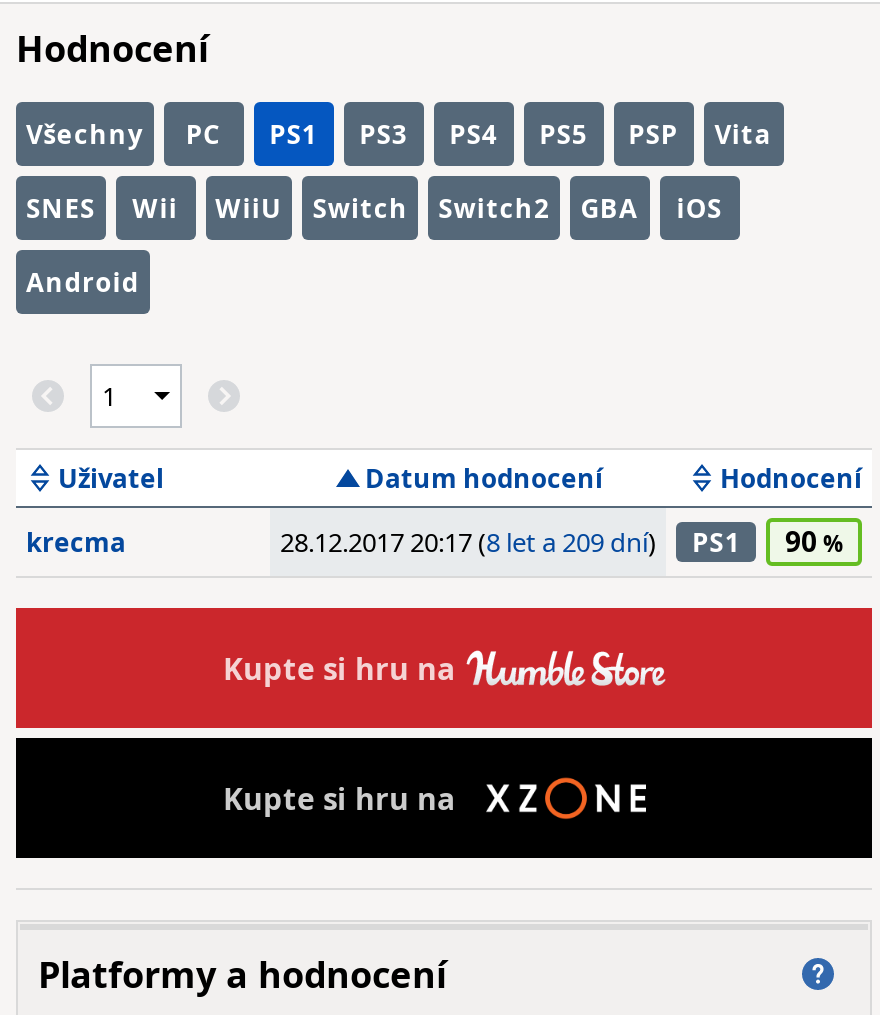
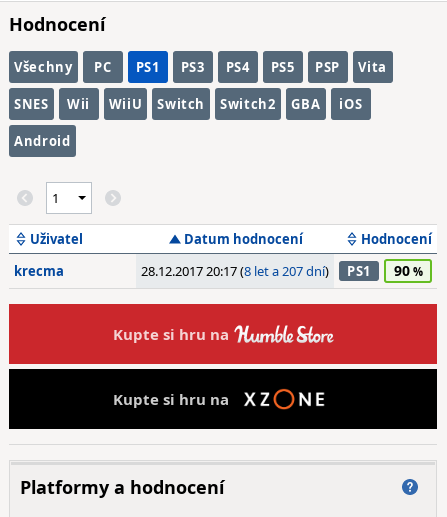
[280,522,817,560] 28.12.2017 20:17 (8 let a 209 dní) PS1 90 -> [141,261,409,280] 28.12.2017 20:17 (8 let a 207 dní) PS1 90

